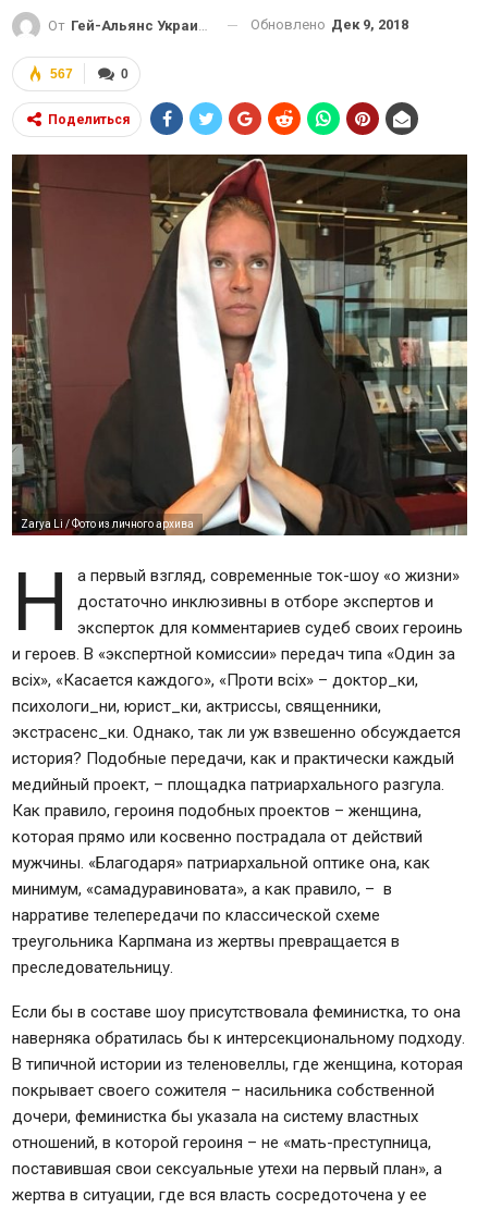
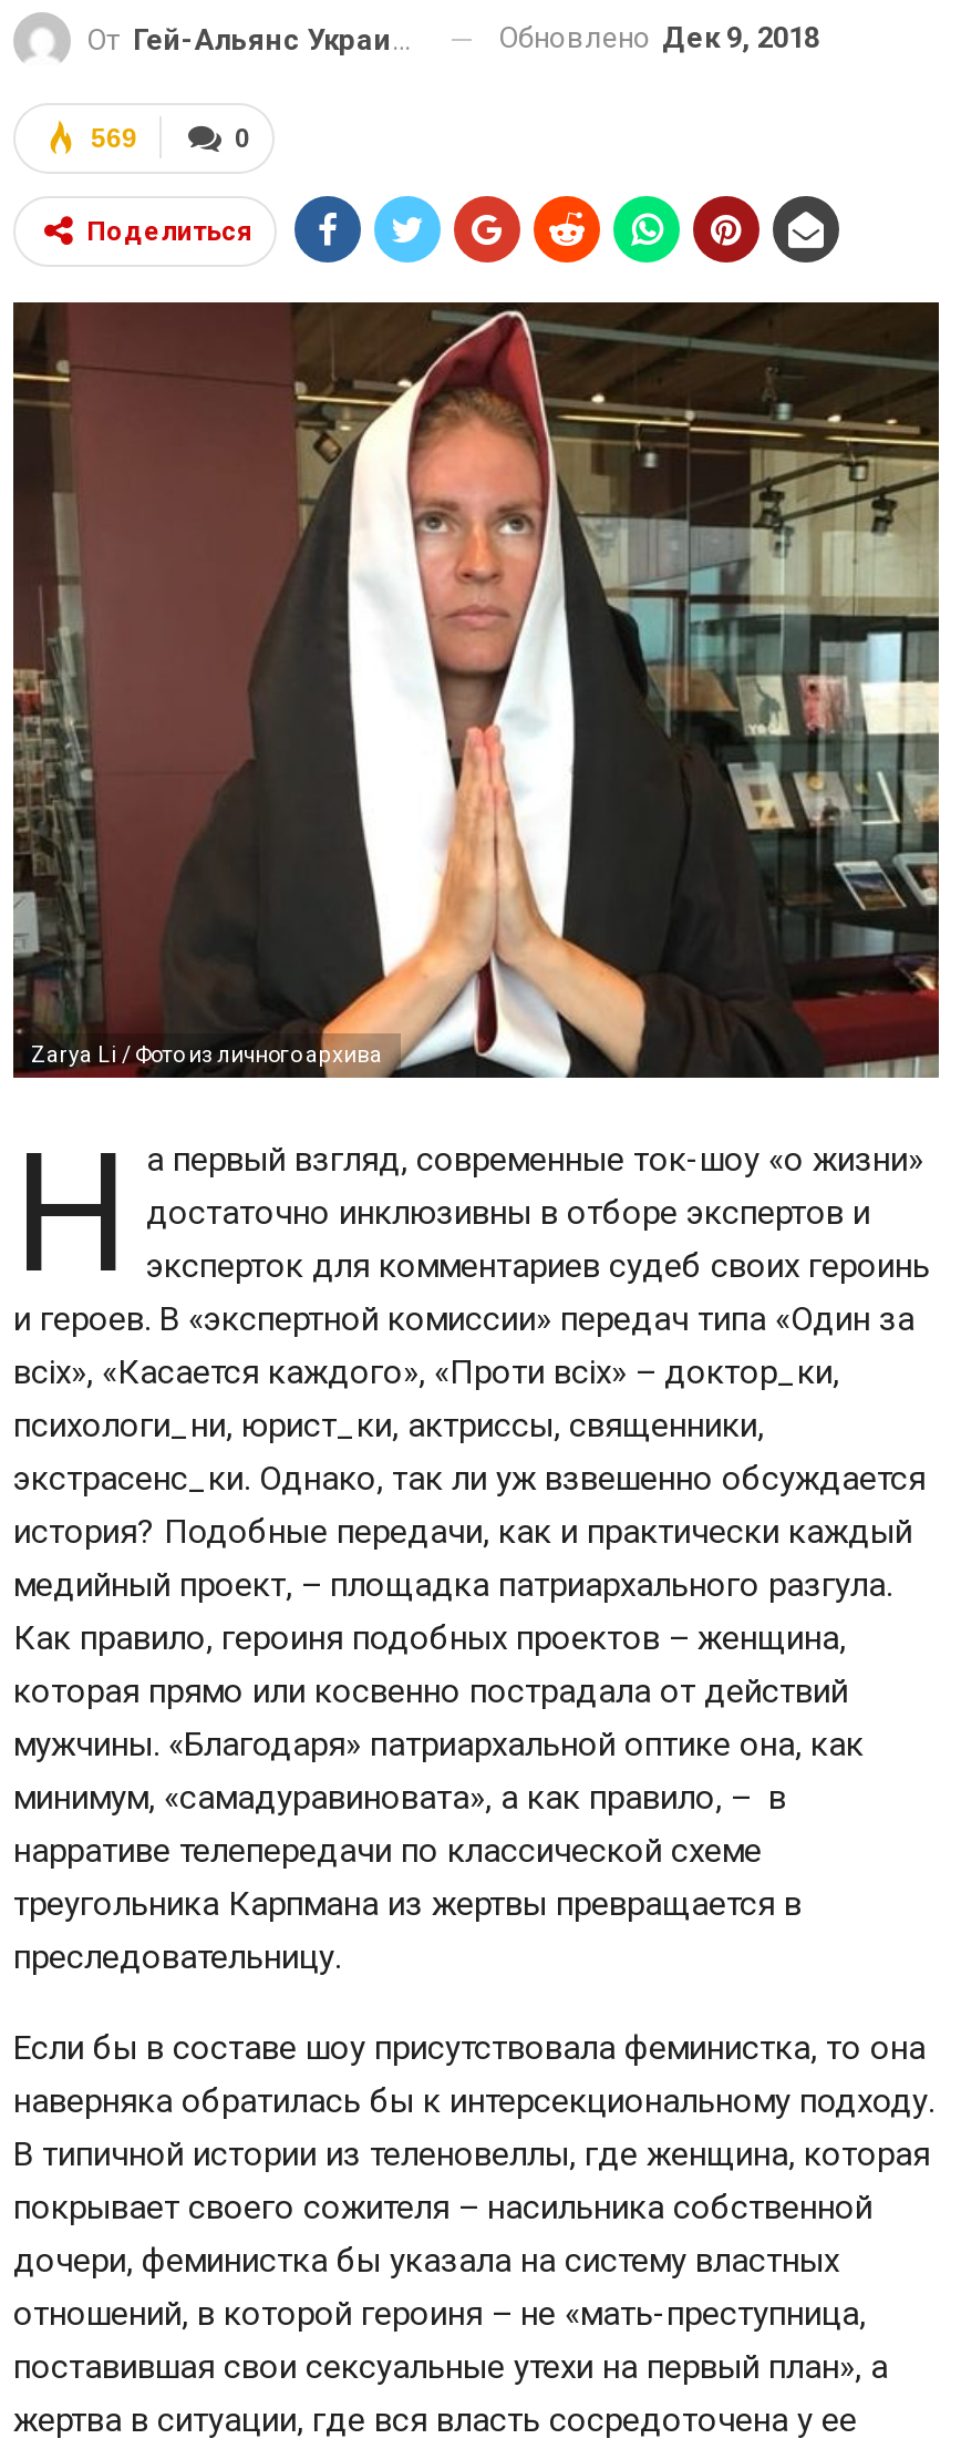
[50,66,73,81] 567 -> [91,122,137,153] 569

